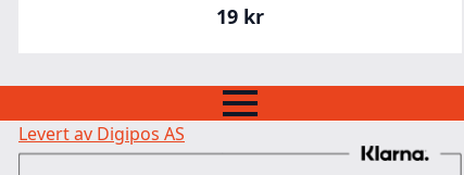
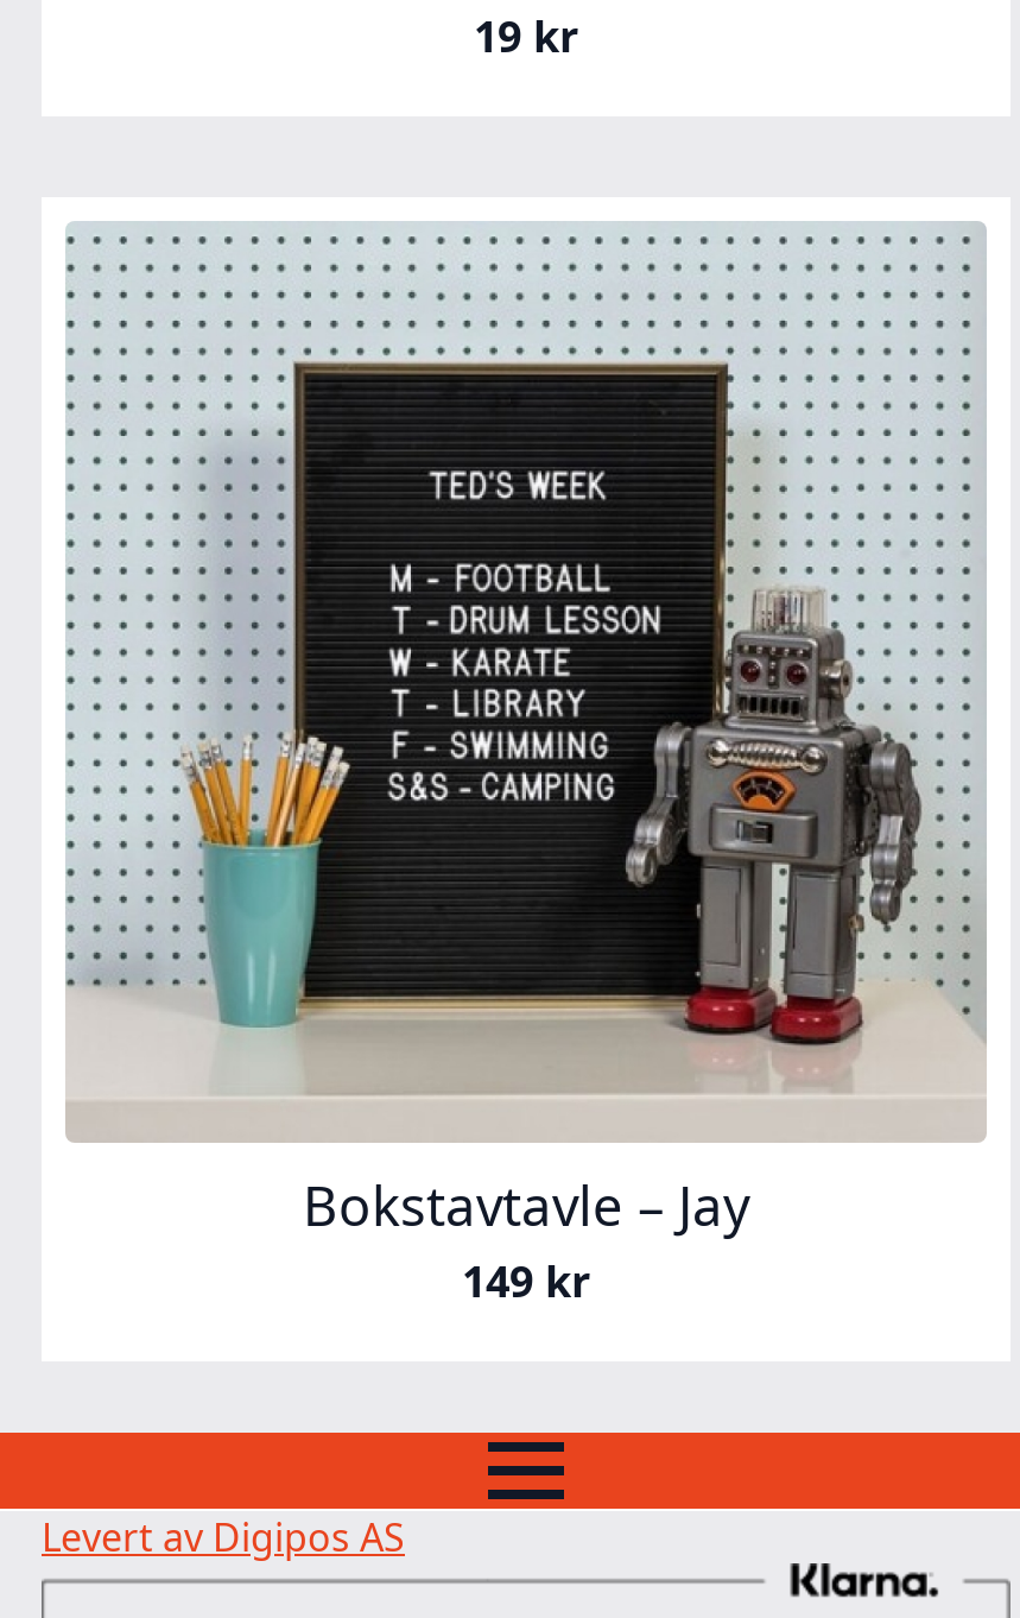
none -> [65,221,987,1309] [image] | Bokstavtavle – Jay | 149 kr

